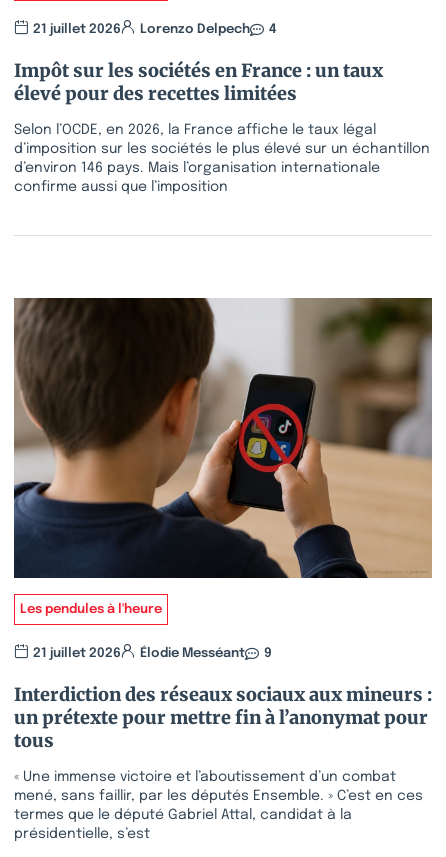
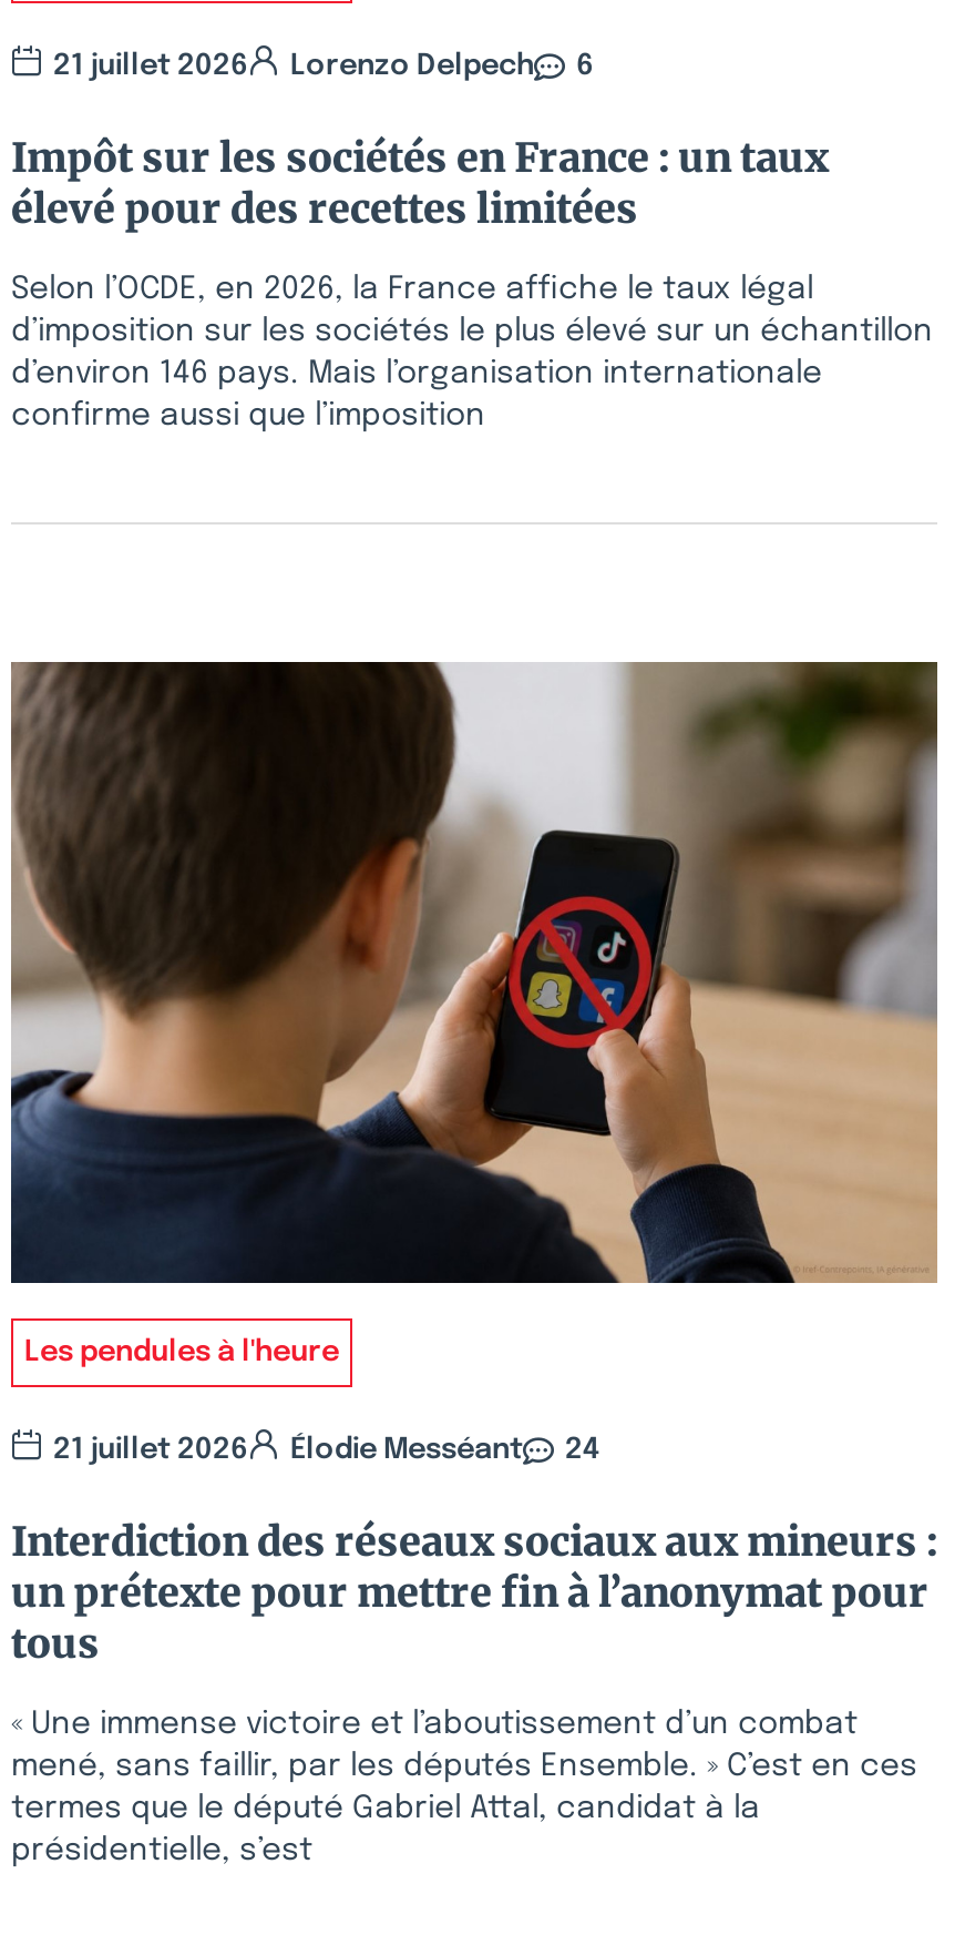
[33,23,277,36] 21 juillet 2026 Lorenzo Delpech 4 -> [53,51,594,80] 21 juillet 2026 Lorenzo Delpech 6
[33,647,272,660] 21 juillet 2026 Élodie Messéant 9 -> [53,1435,600,1464] 21 juillet 2026 Élodie Messéant 24

